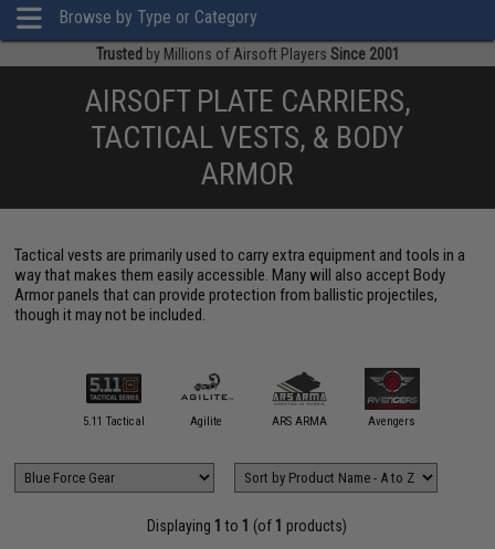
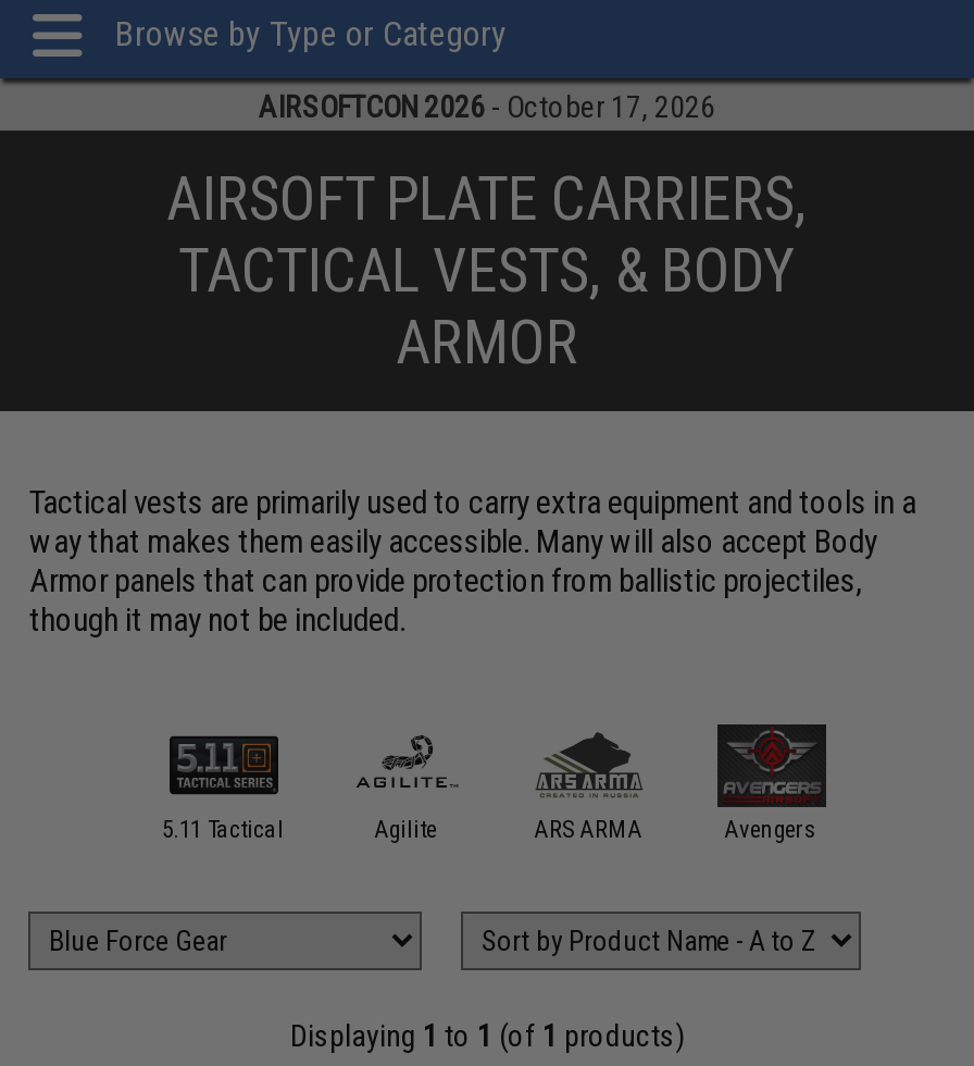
[96,45,399,63] Trusted by Millions of Airsoft Players Since 2001 -> [259,89,715,124] AIRSOFTCON 2026 - October 17, 2026

